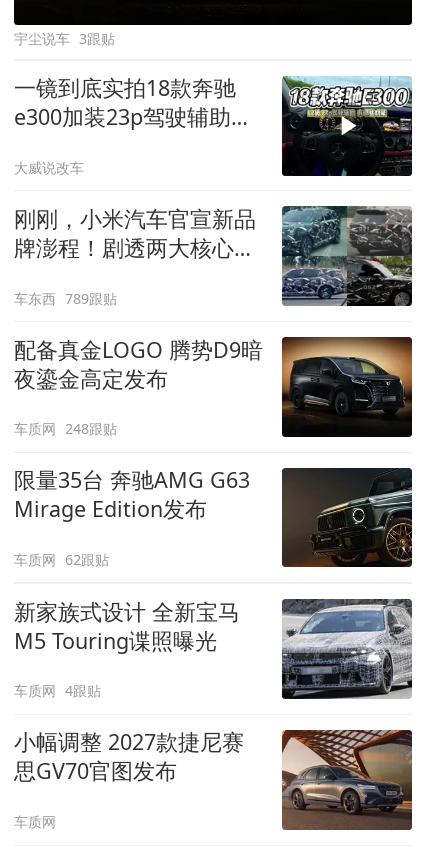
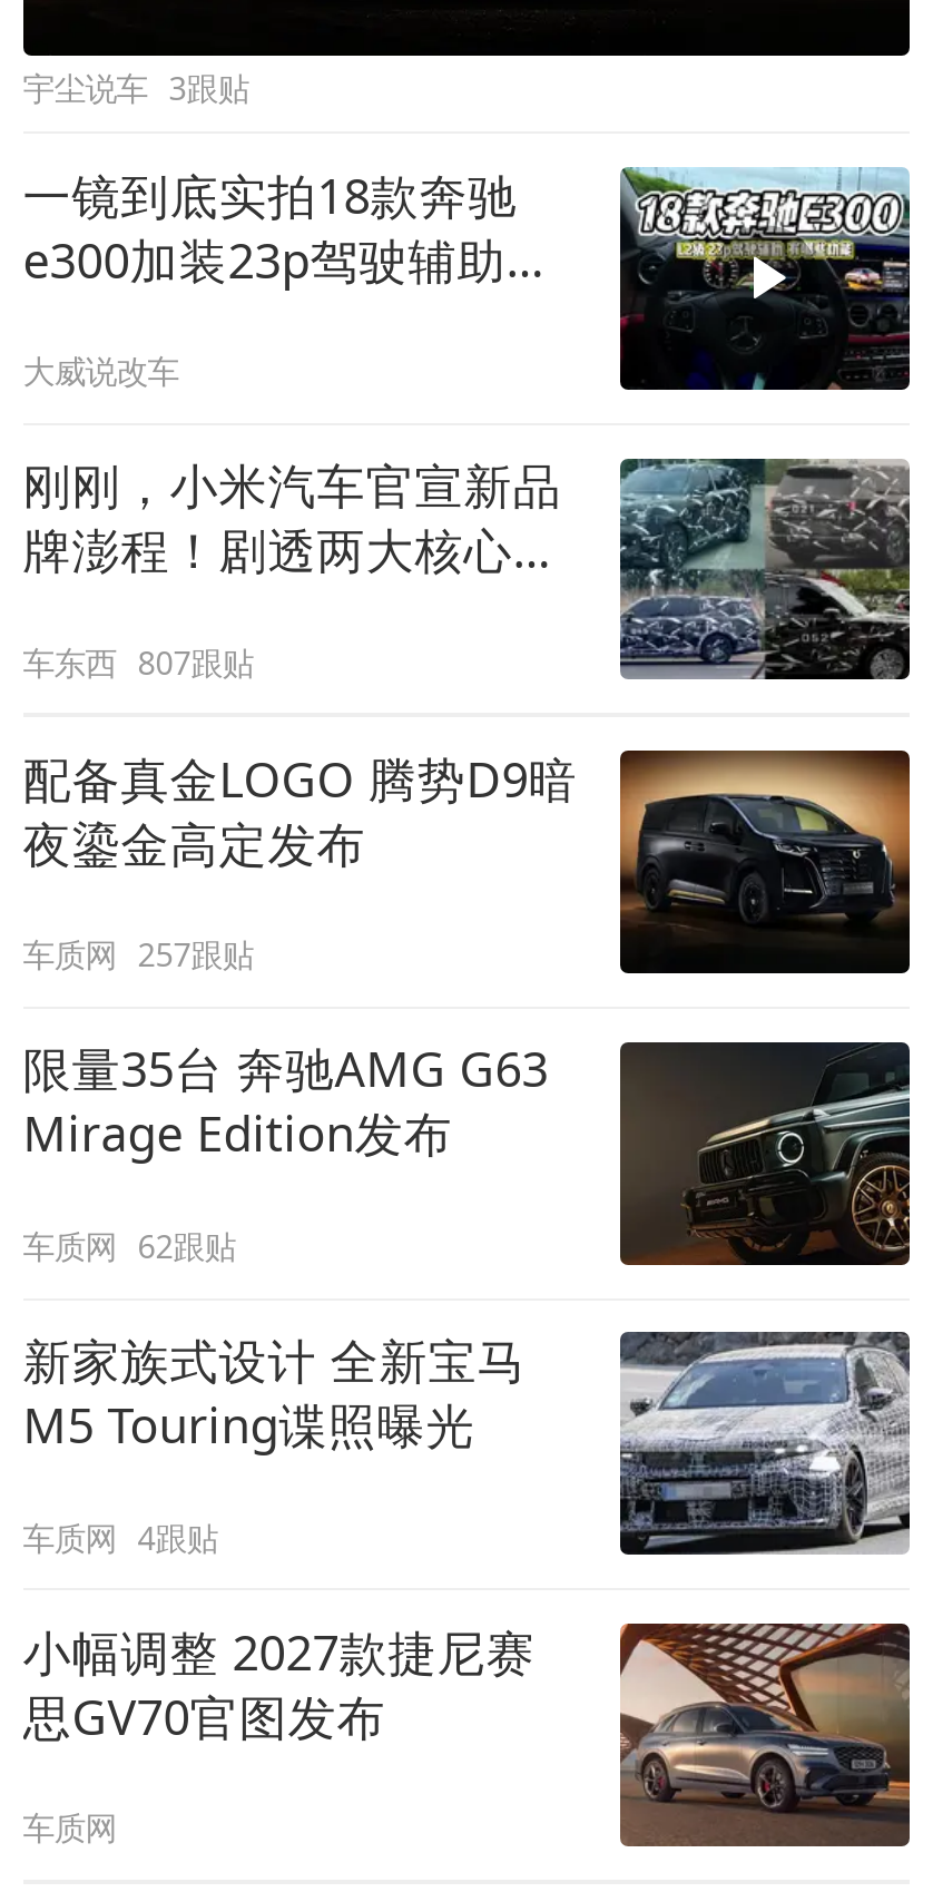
[14,288,117,307] 车东西 789跟贴 -> [23,640,253,683] 车东西 807跟贴
[14,419,117,438] 车质网 248跟贴 -> [23,934,253,976] 车质网 257跟贴

